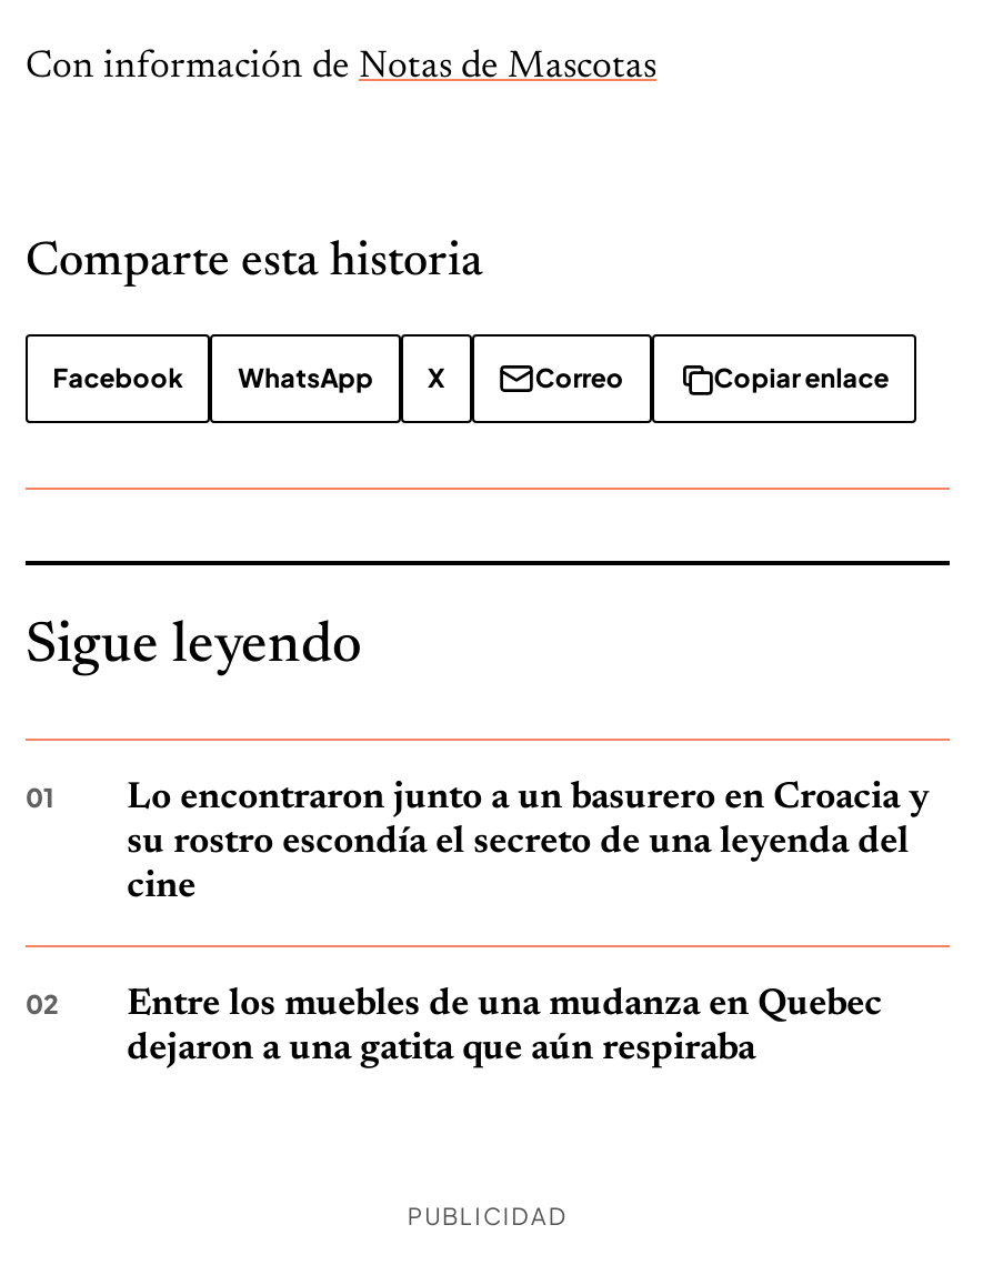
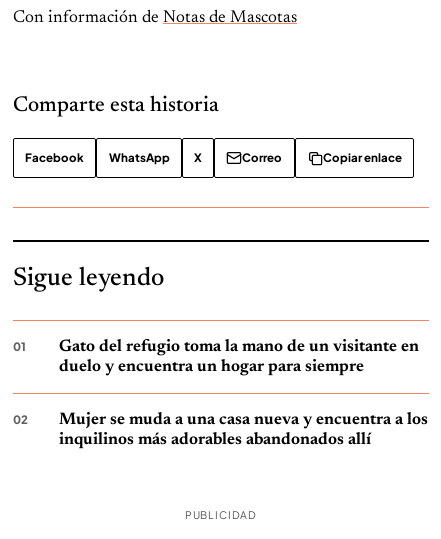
[127,780,929,904] Lo encontraron junto a un basurero en Croacia y | su rostro escondía el secreto de una leyenda del | cine -> [59,339,419,375] Gato del refugio toma la mano de un visitante en | duelo y encuentra un hogar para siempre
[127,986,882,1066] Entre los muebles de una mudanza en Quebec | dejaron a una gatita que aún respiraba -> [59,412,428,448] Mujer se muda a una casa nueva y encuentra a los | inquilinos más adorables abandonados allí

